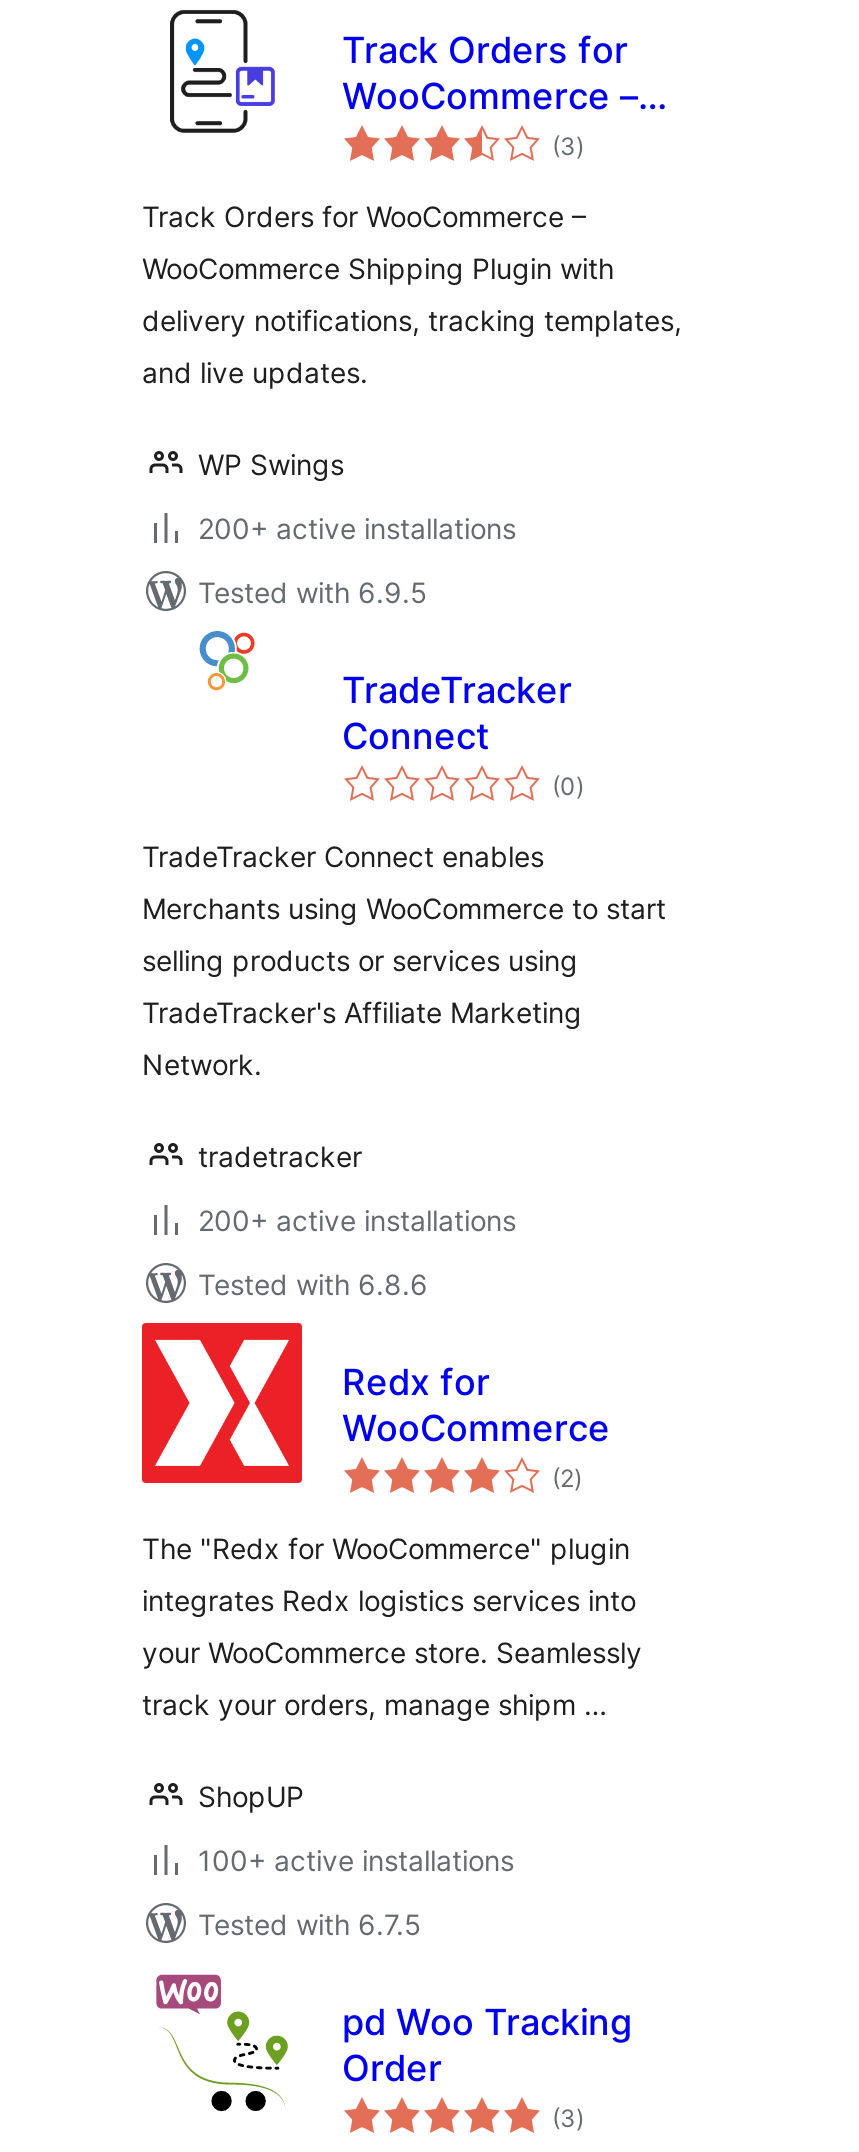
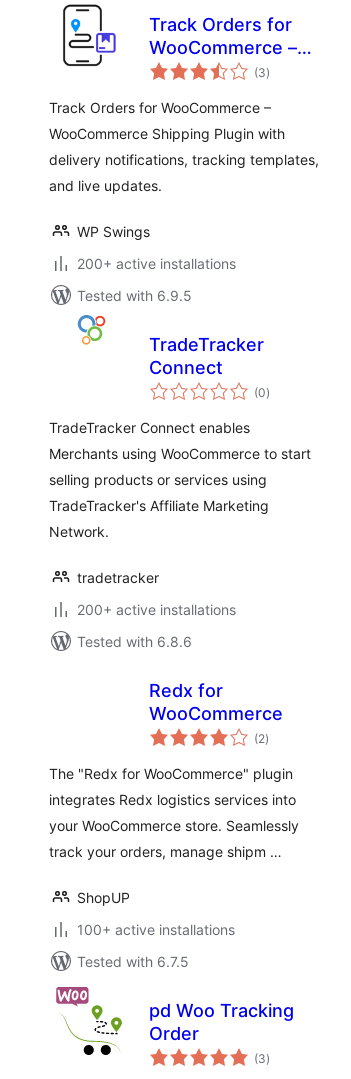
[140,1321,304,1485] [image] -> none

